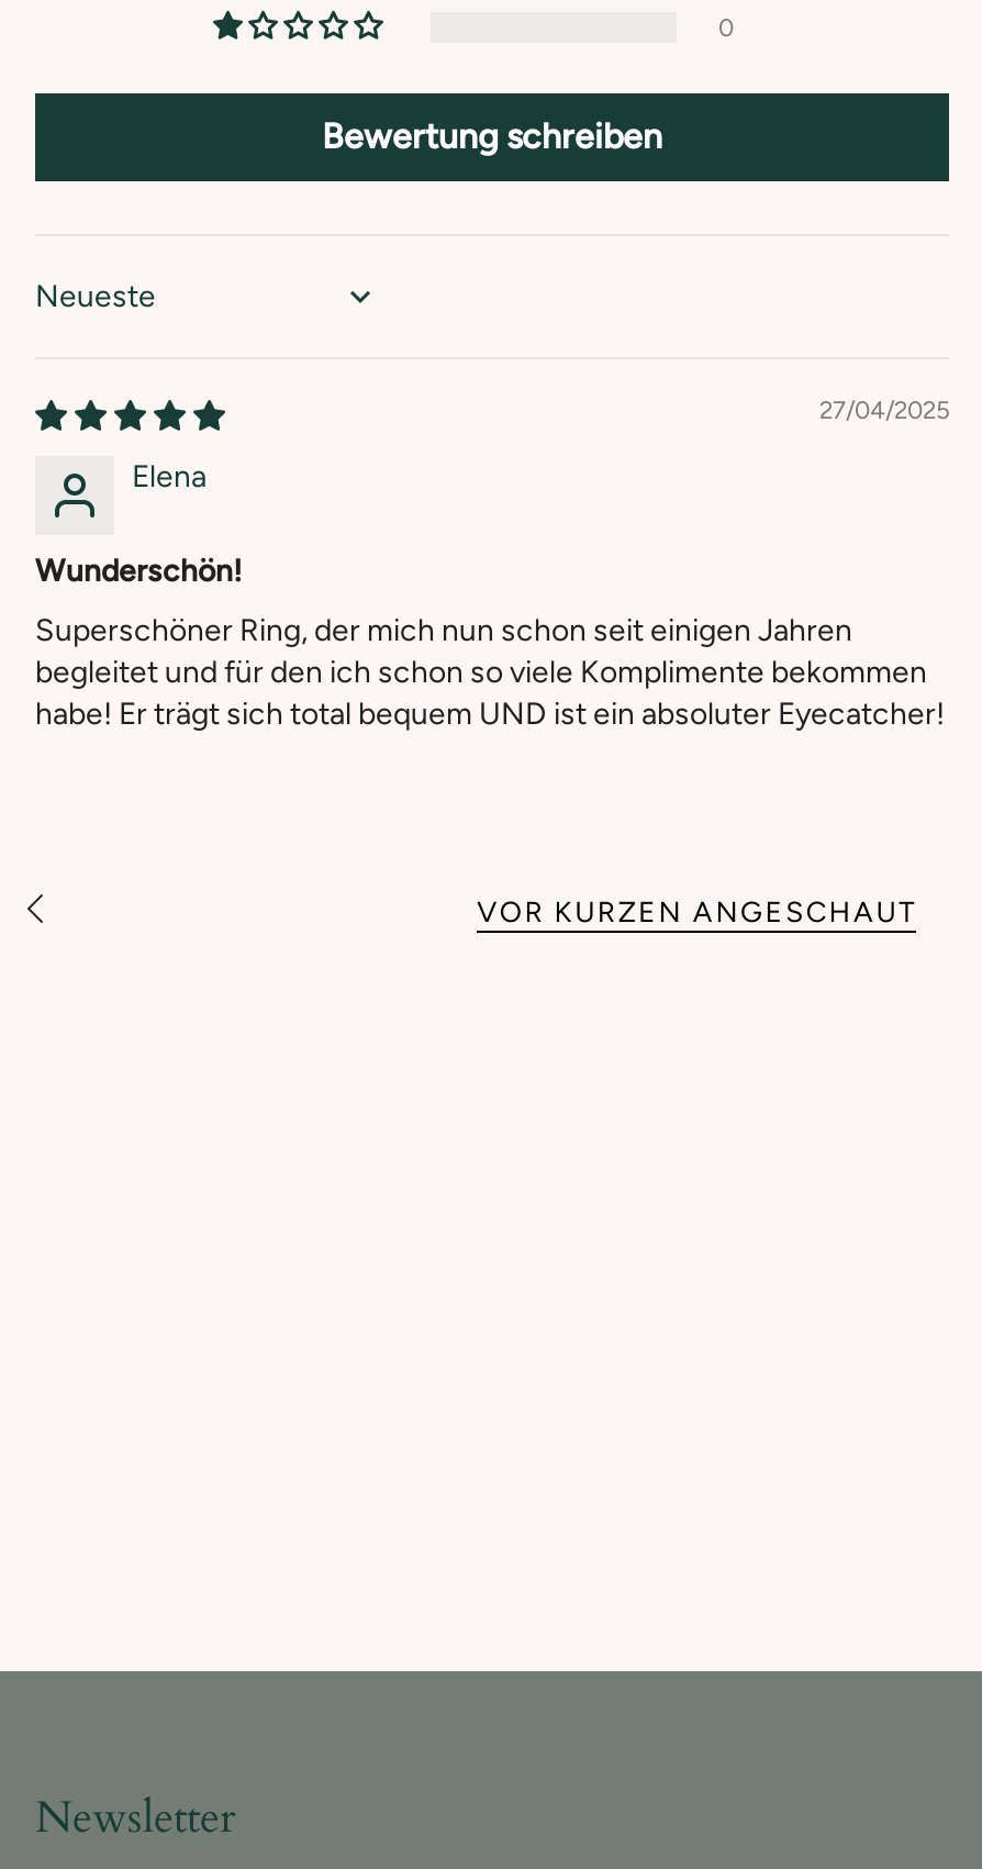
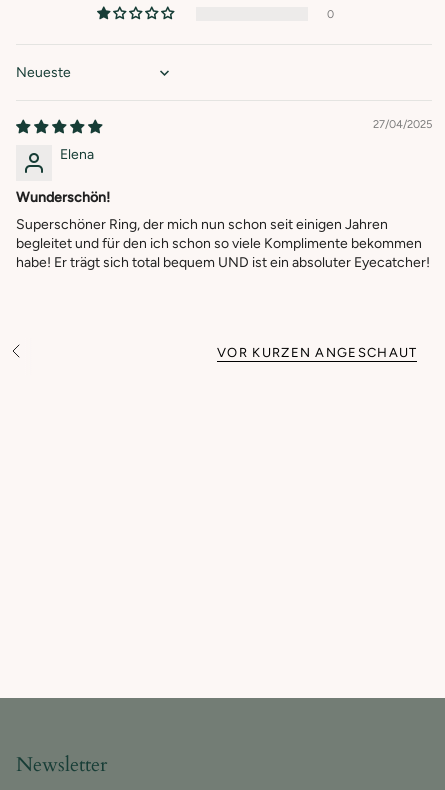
[322,115,662,157] Bewertung schreiben -> none

